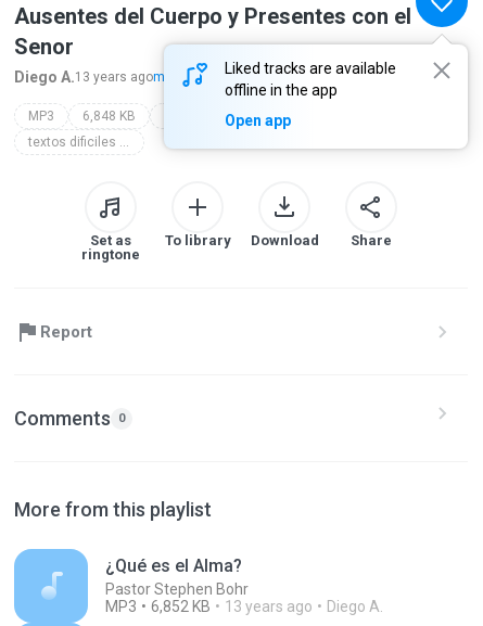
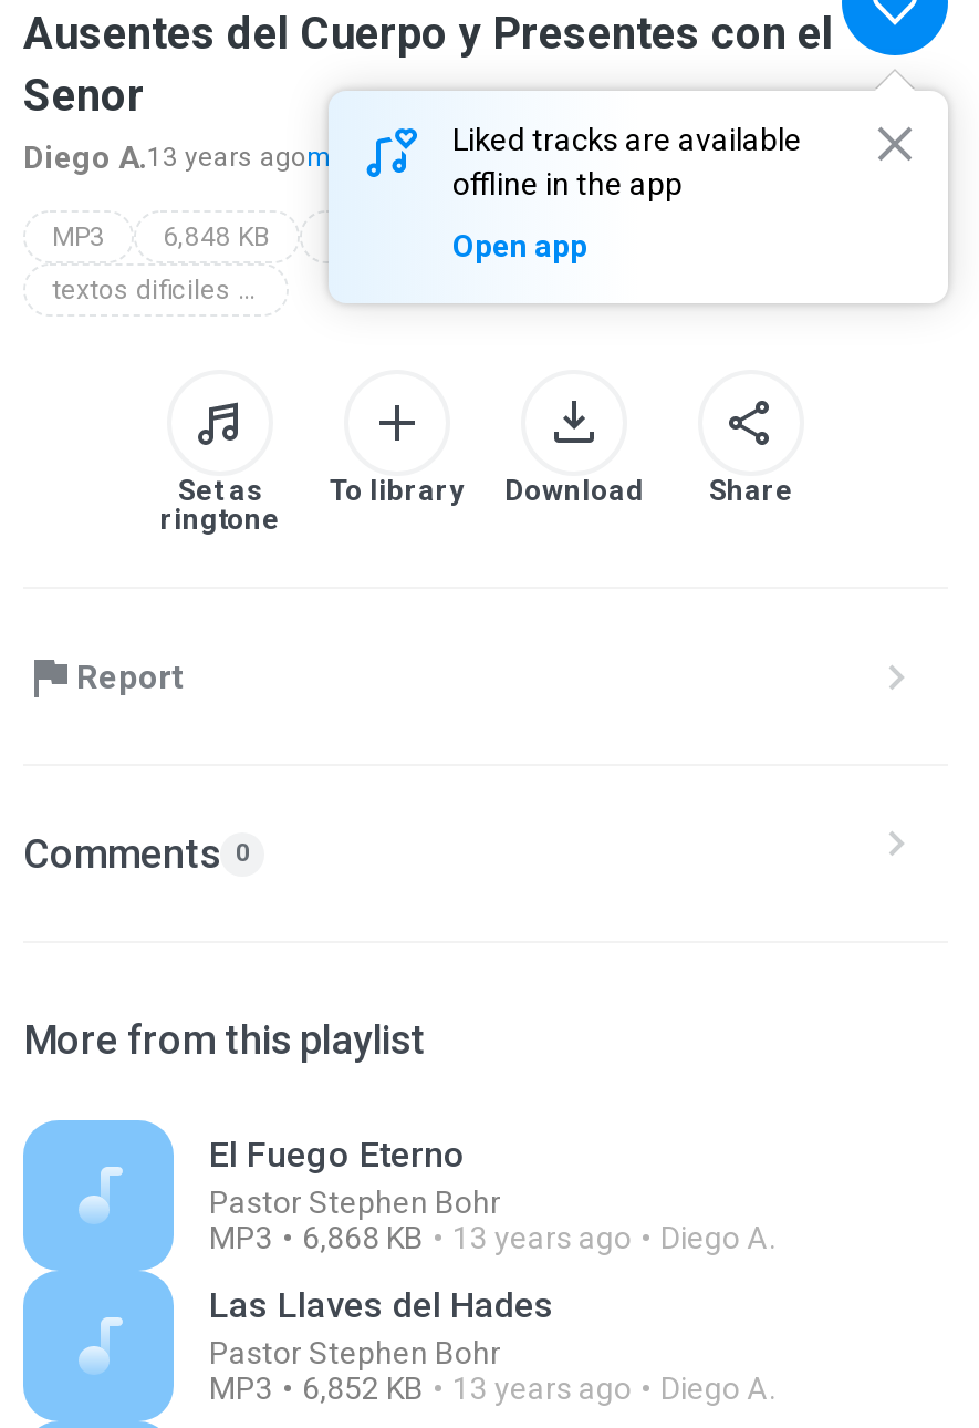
[105,555,242,576] ¿Qué es el Alma? -> [209,1134,775,1326] El Fuego Eterno | Pastor Stephen Bohr | MP3 | 6,868 KB | 13 years ago | Diego A. | Las Llaves del Hades

